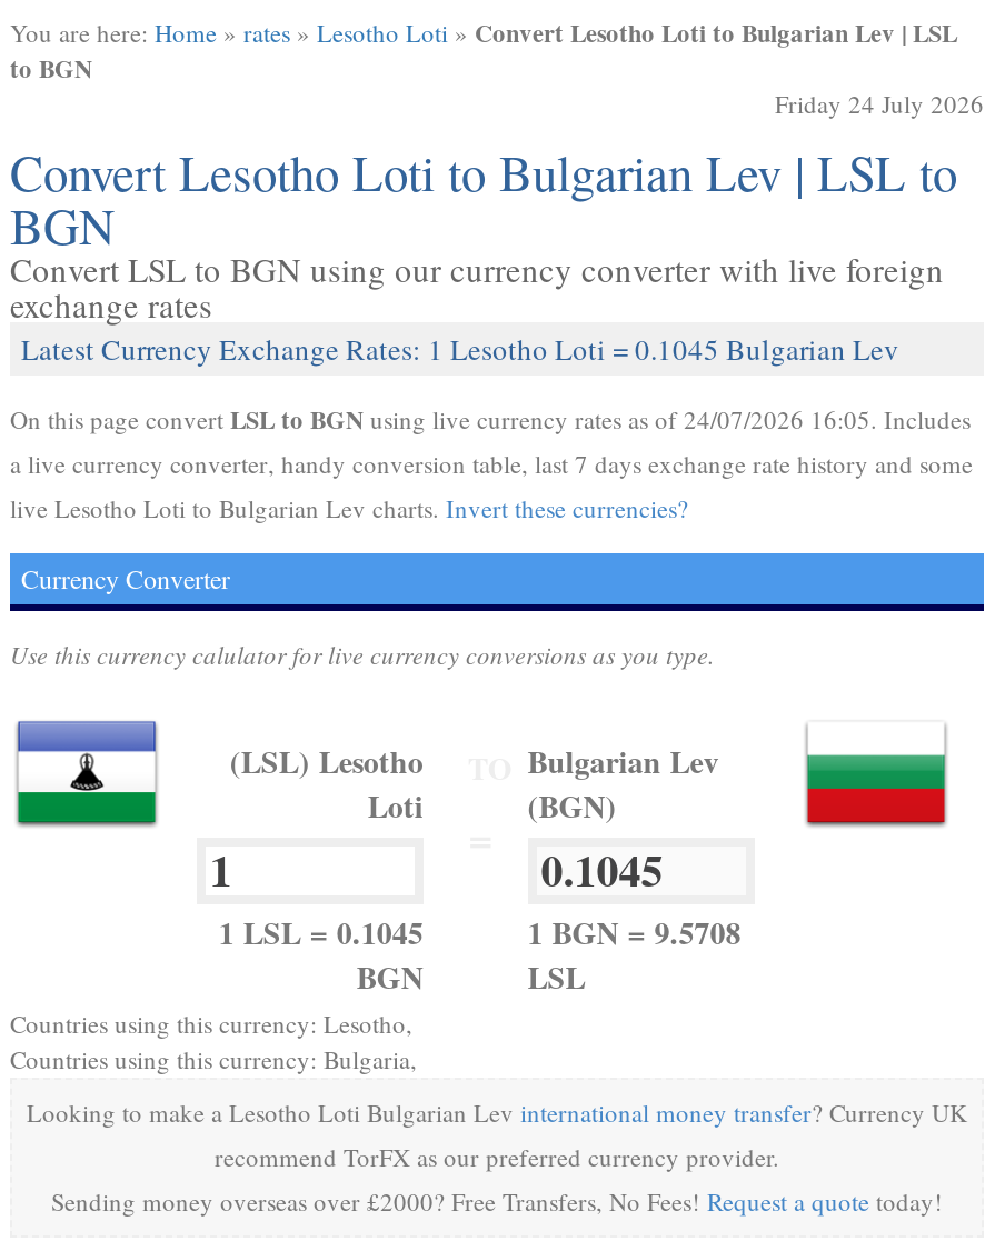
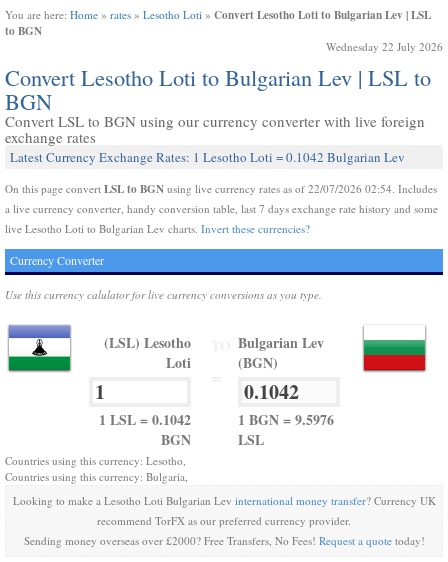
[775,87,984,120] Friday 24 July 2026 -> [326,39,443,54] Wednesday 22 July 2026
[21,329,899,369] Latest Currency Exchange Rates: 1 Lesotho Loti = 0.1045 Bulgarian Lev -> [10,148,405,166] Latest Currency Exchange Rates: 1 Lesotho Loti = 0.1042 Bulgarian Lev
[10,400,971,438] On this page convert LSL to BGN using live currency rates as of 24/07/2026 16:05. Includes -> [5,180,437,197] On this page convert LSL to BGN using live currency rates as of 22/07/2026 02:54. Includes
[219,909,423,955] 1 LSL = 0.1045 -> [99,409,191,430] 1 LSL = 0.1042
[527,909,741,955] 1 BGN = 9.5708 -> [238,409,334,430] 1 BGN = 9.5976

